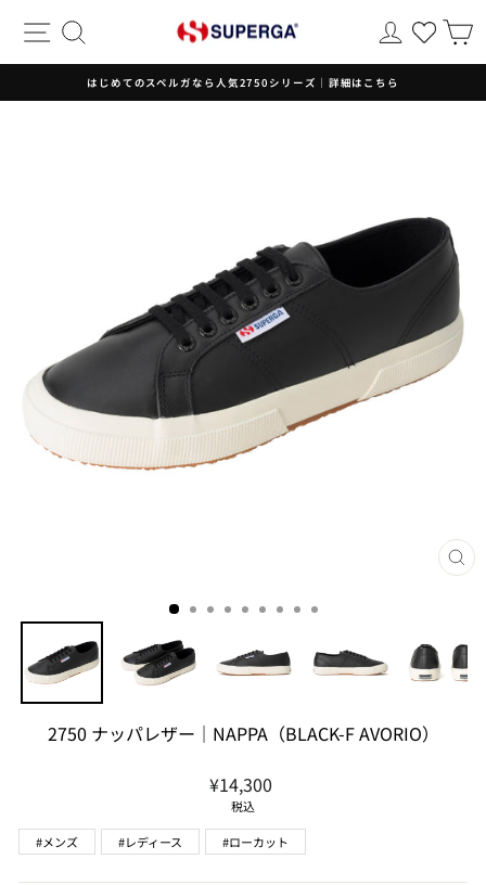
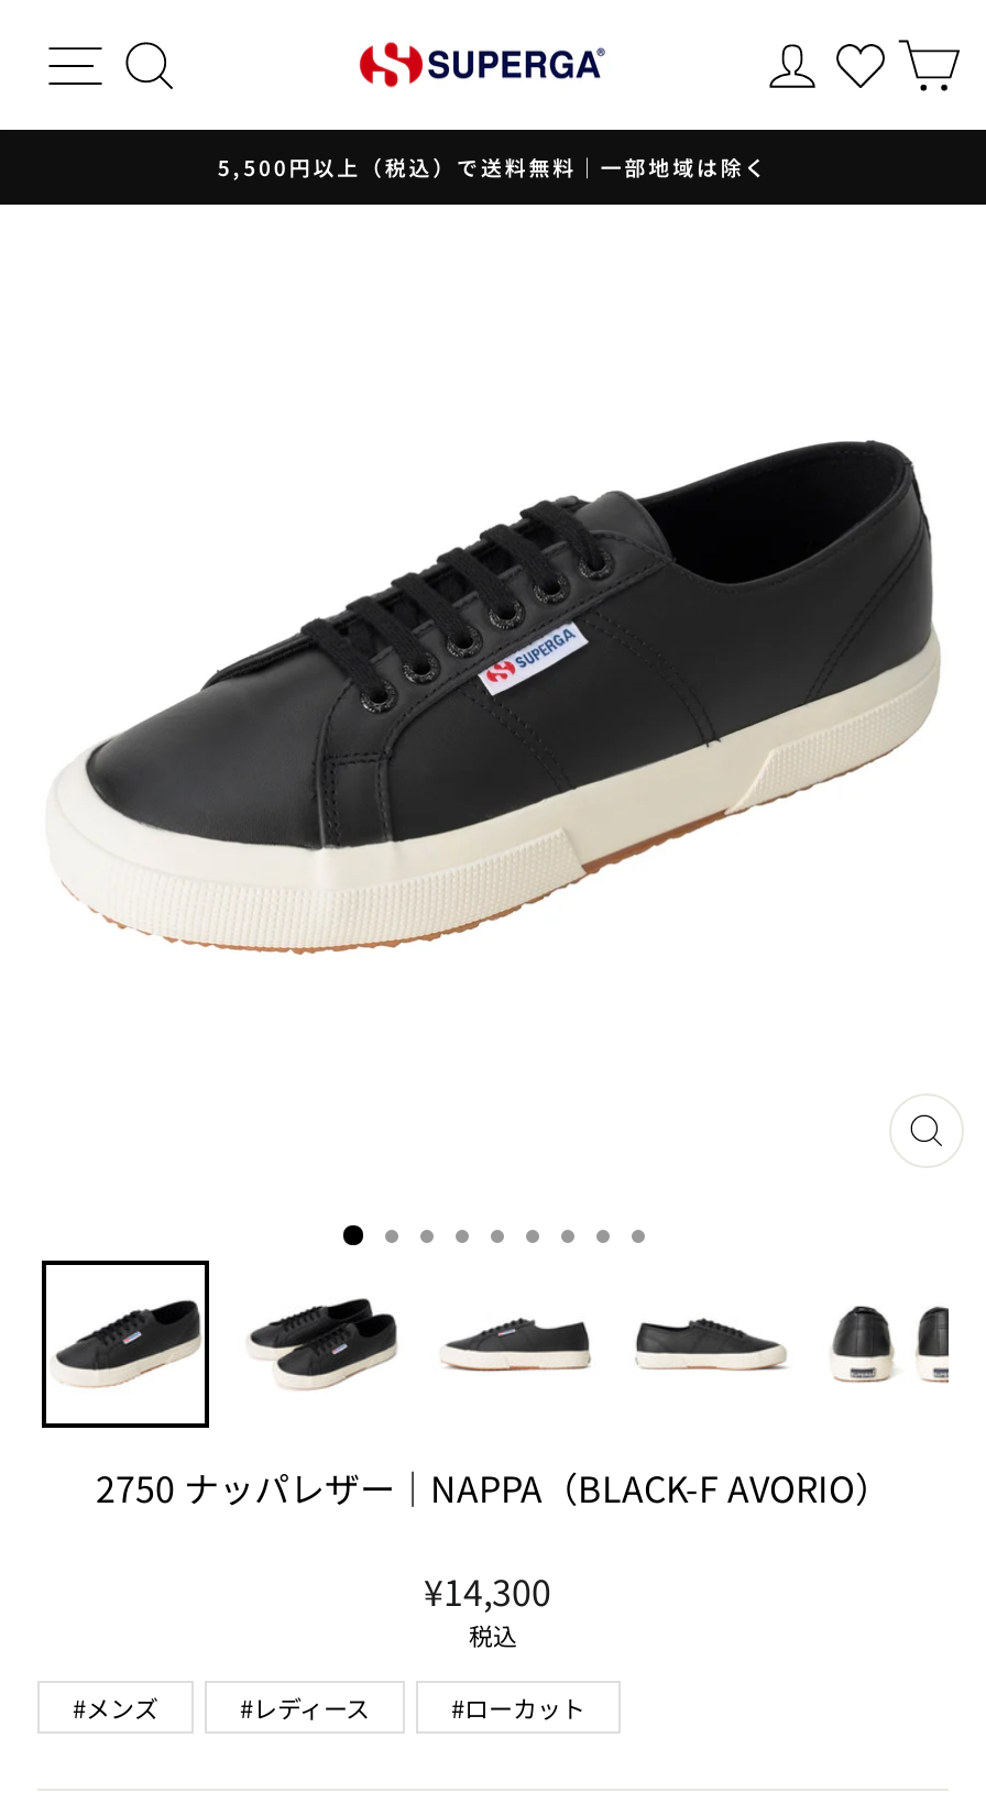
[87,75,399,90] はじめてのスペルガなら人気2750シリーズ｜詳細はこちら -> [218,152,768,183] 5,500円以上（税込）で送料無料｜一部地域は除く

